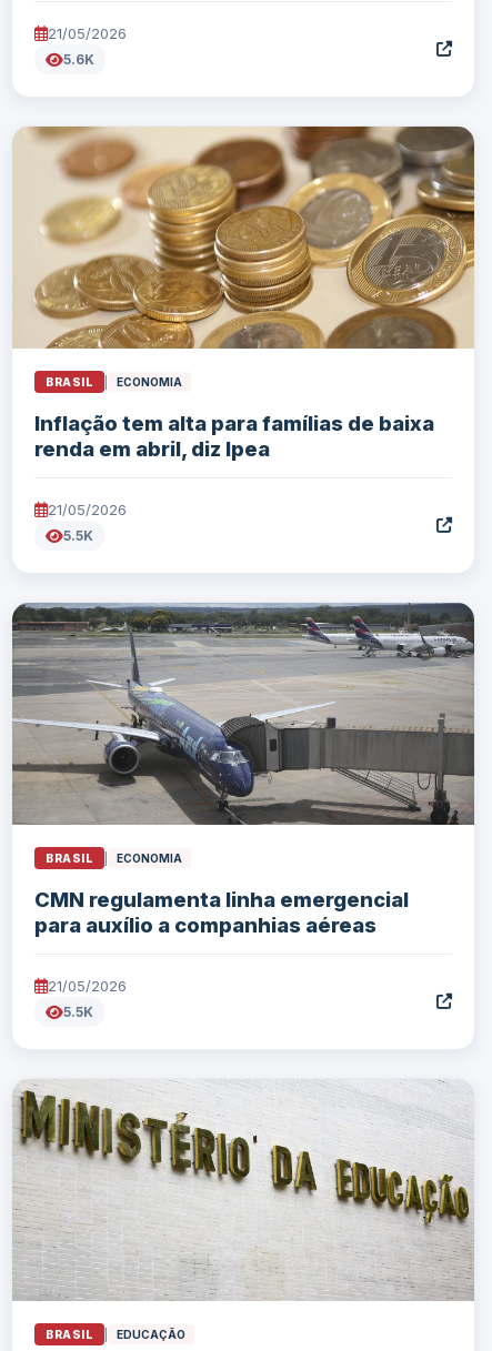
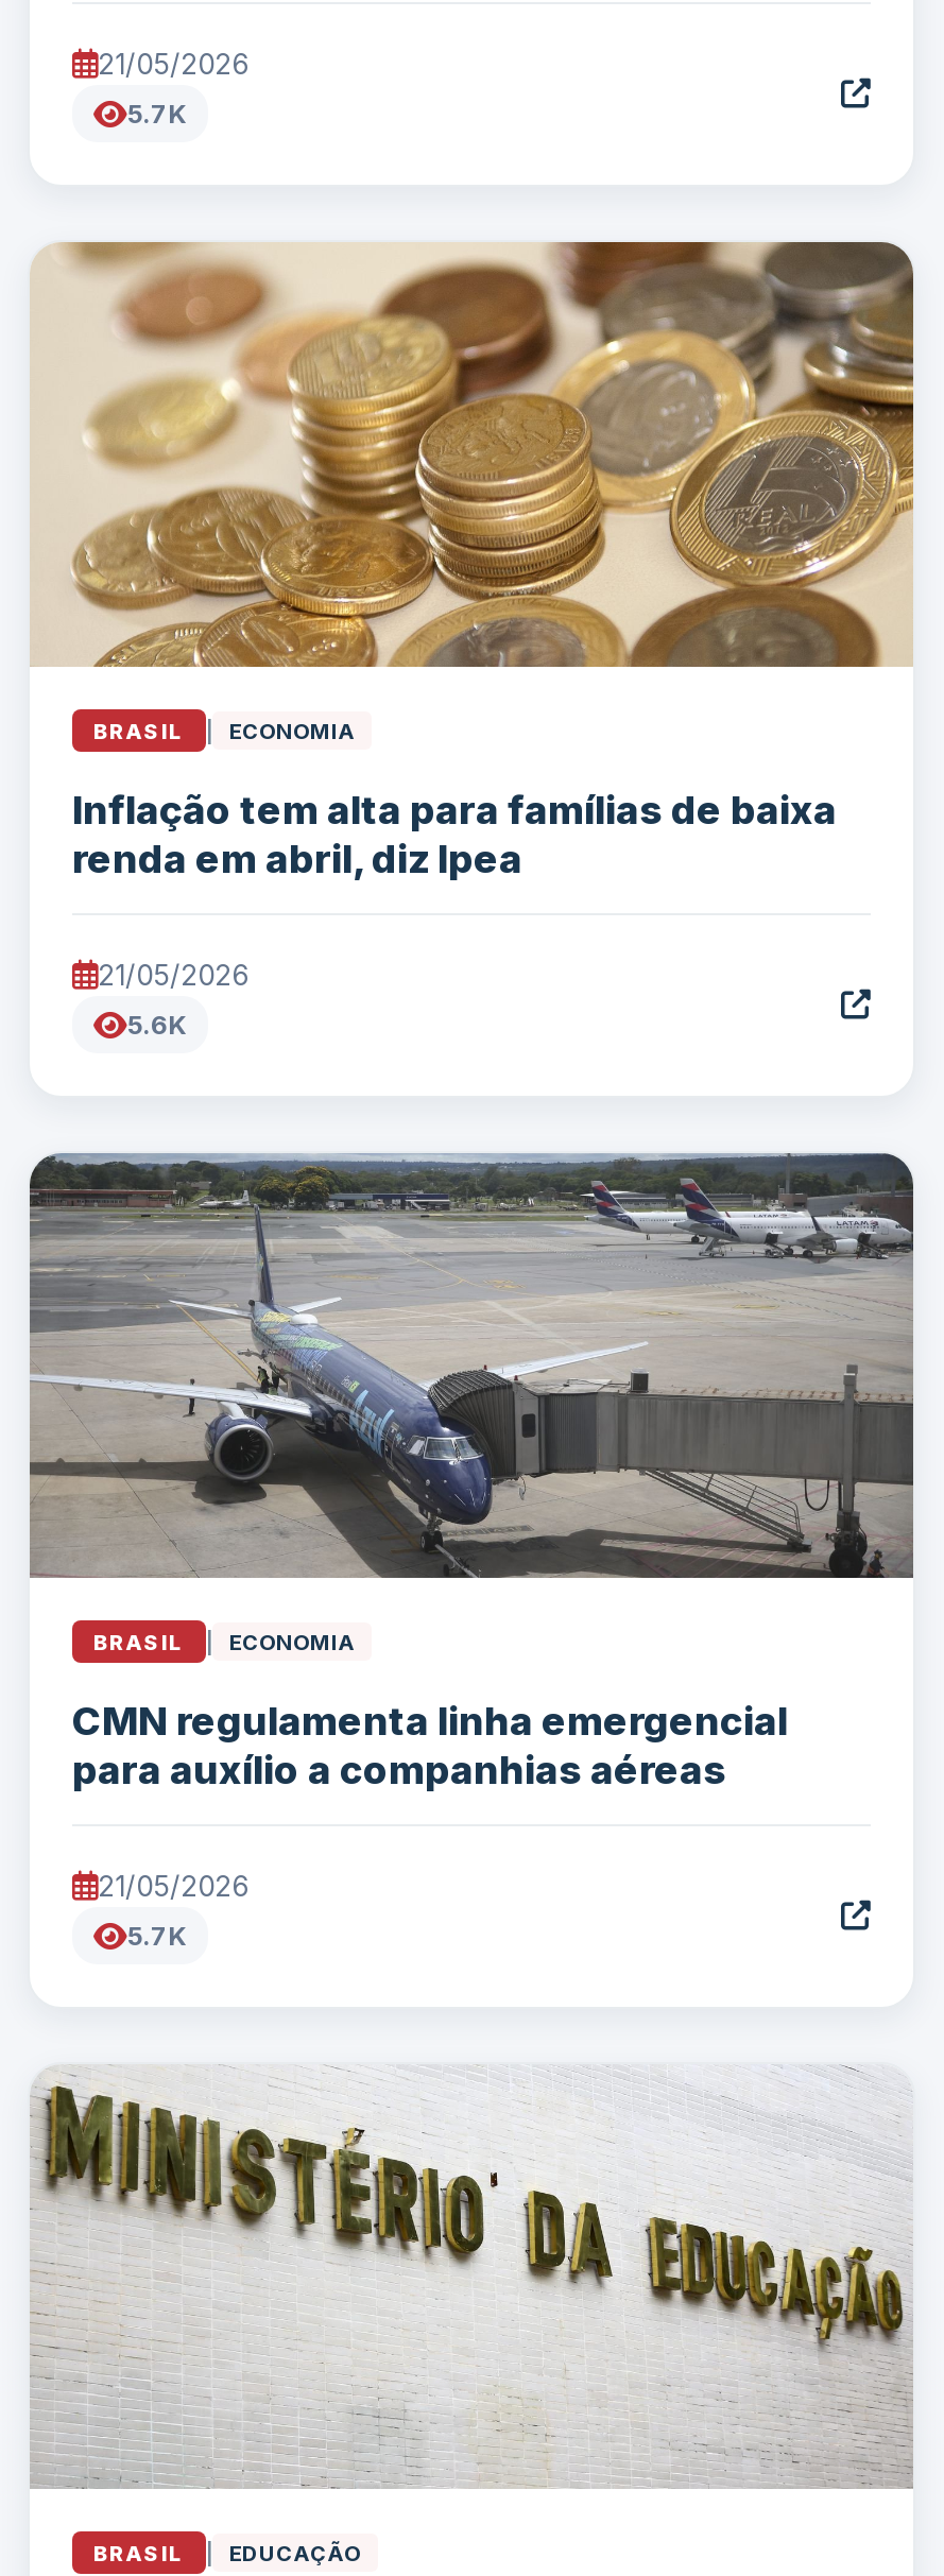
[63,51,94,68] 5.6K -> [127,98,187,130] 5.7K
[63,527,93,544] 5.5K -> [127,1009,187,1041] 5.6K
[63,1004,93,1020] 5.5K -> [127,1920,187,1952] 5.7K

